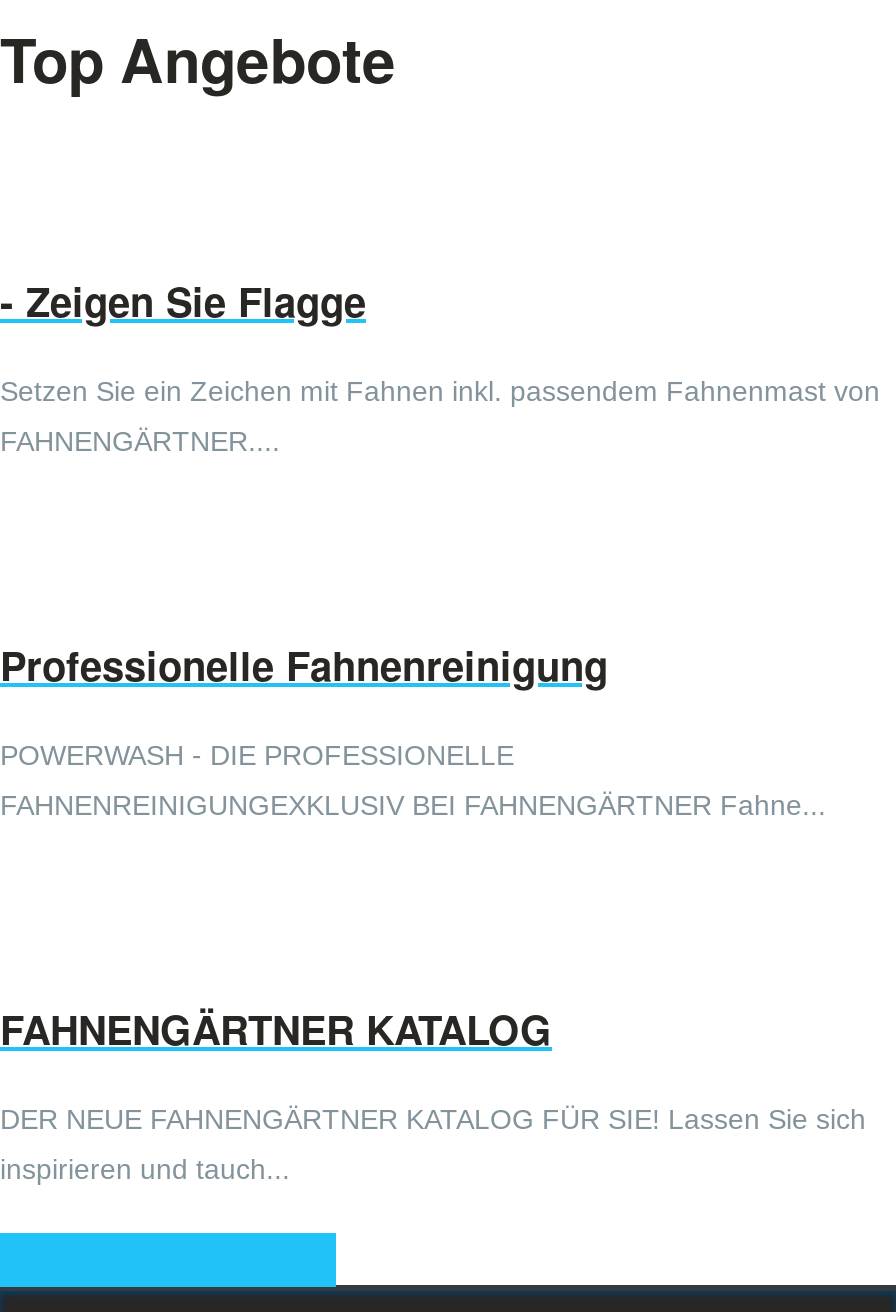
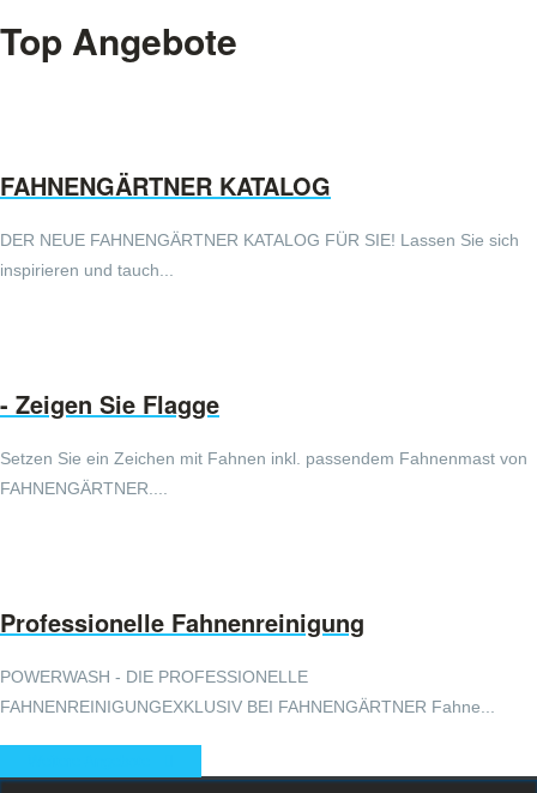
moved [0,271,880,821] -> [0,386,527,716]: - Zeigen Sie Flagge | Setzen Sie ein Zeichen mit Fahnen inkl. passendem Fahnenmast von | FAHNENGÄRTNER.... | Professionelle Fahnenreinigung | POWERWASH - DIE PROFESSIONELLE | FAHNENREINIGUNGEXKLUSIV BEI FAHNENGÄRTNER Fahne...
moved [0,999,866,1185] -> [0,168,519,280]: FAHNENGÄRTNER KATALOG | DER NEUE FAHNENGÄRTNER KATALOG FÜR SIE! Lassen Sie sich | inspirieren und tauch...

